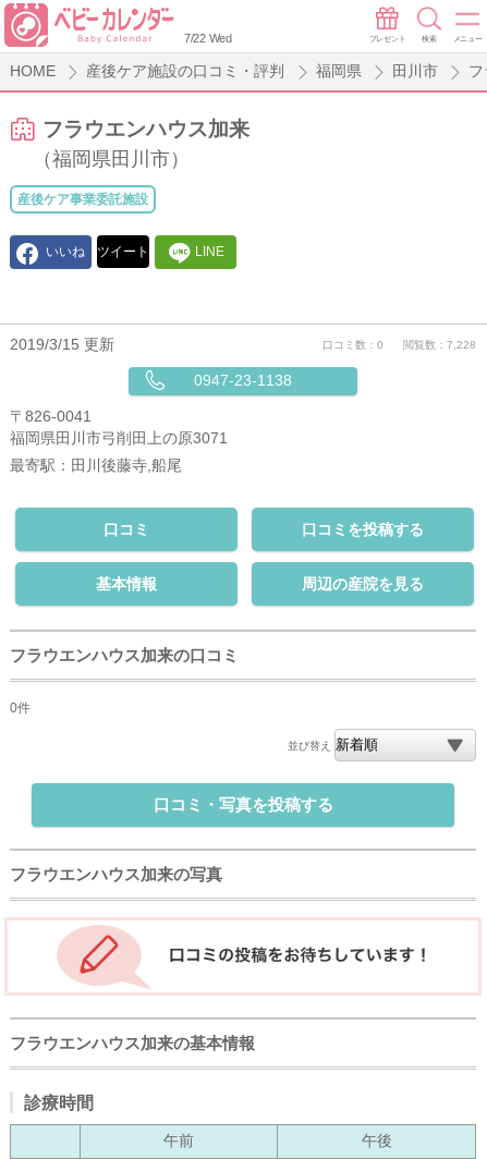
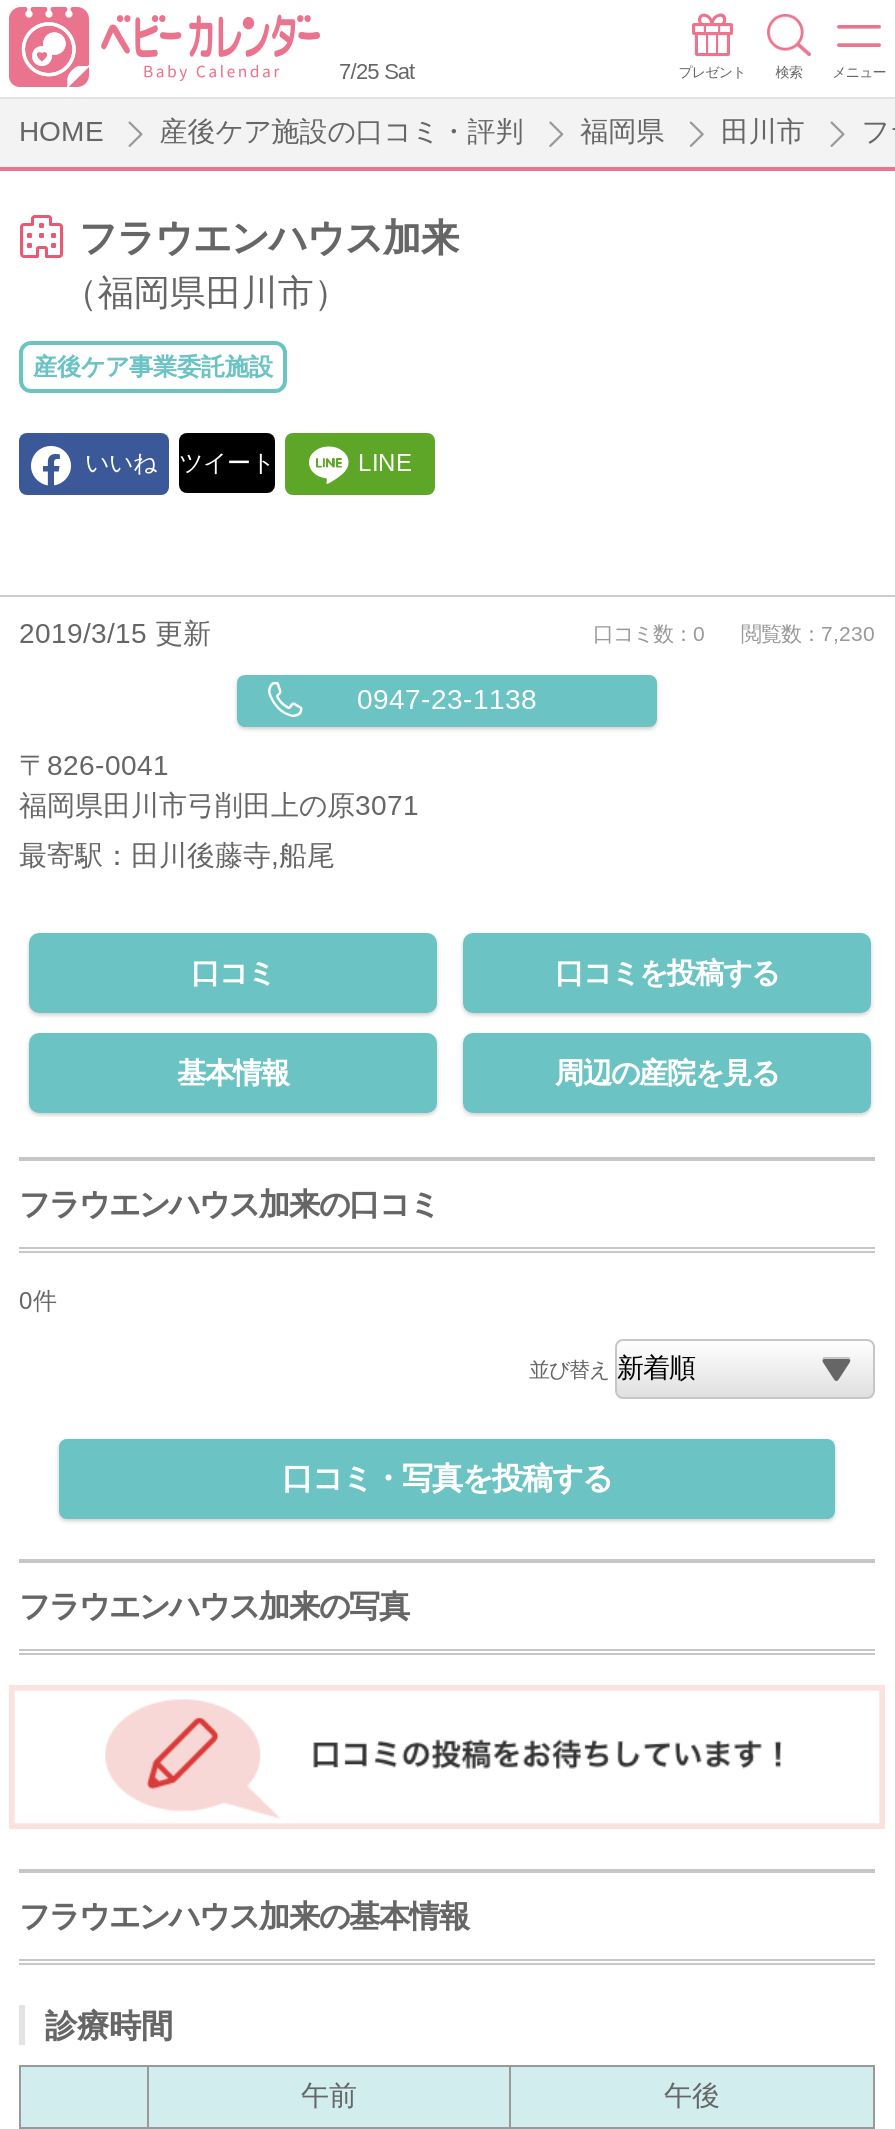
[184,32,232,45] 7/22 Wed -> [339,59,415,83] 7/25 Sat
[322,339,476,351] 口コミ数：0 閲覧数：7,228 -> [593,623,875,645] 口コミ数：0 閲覧数：7,230

